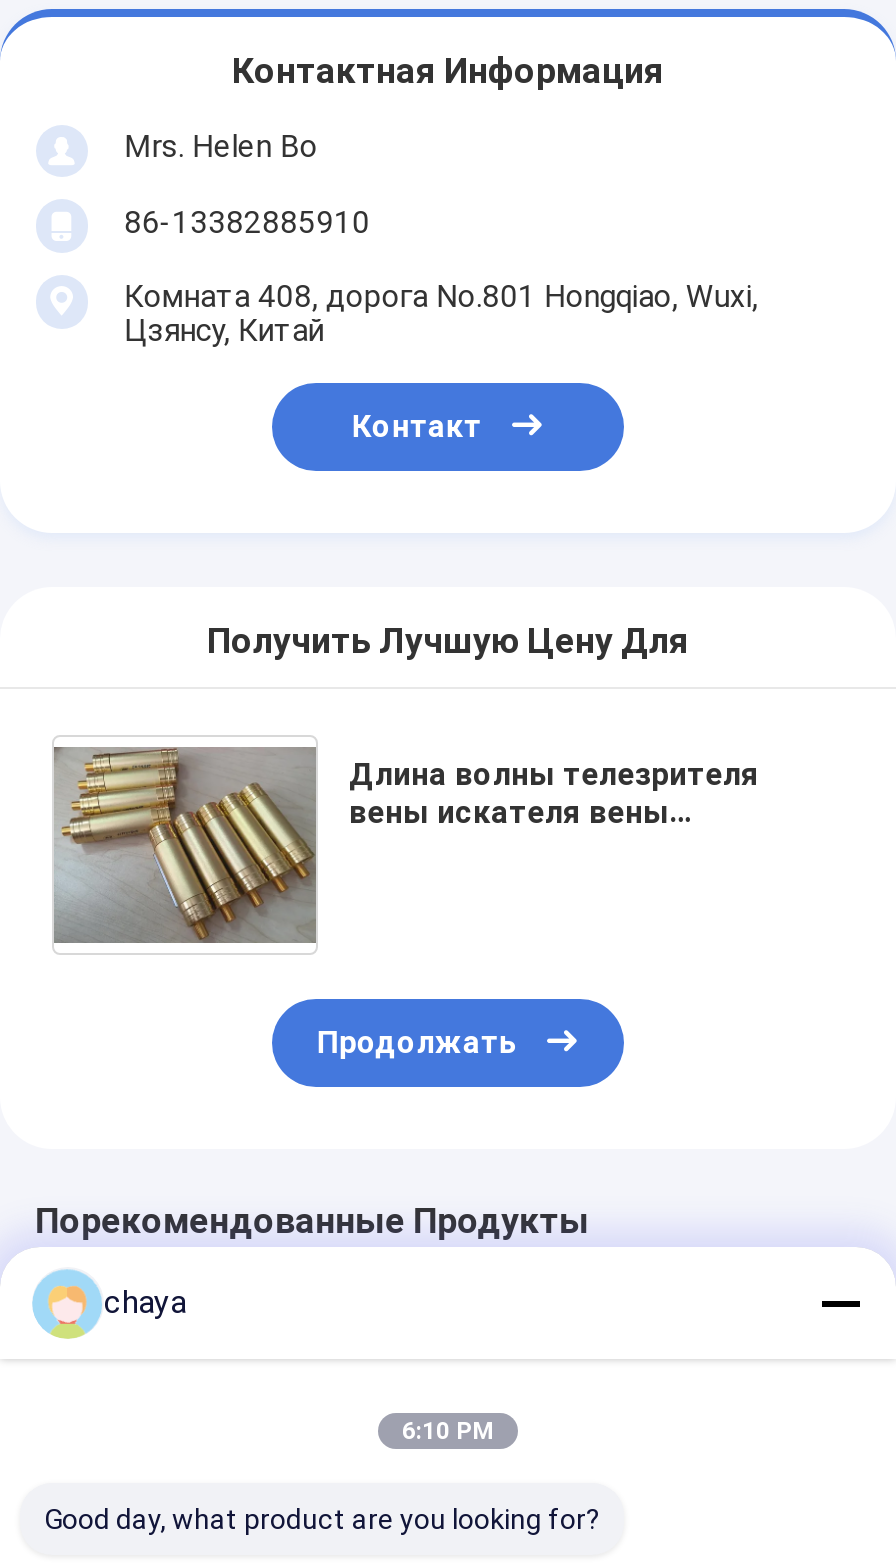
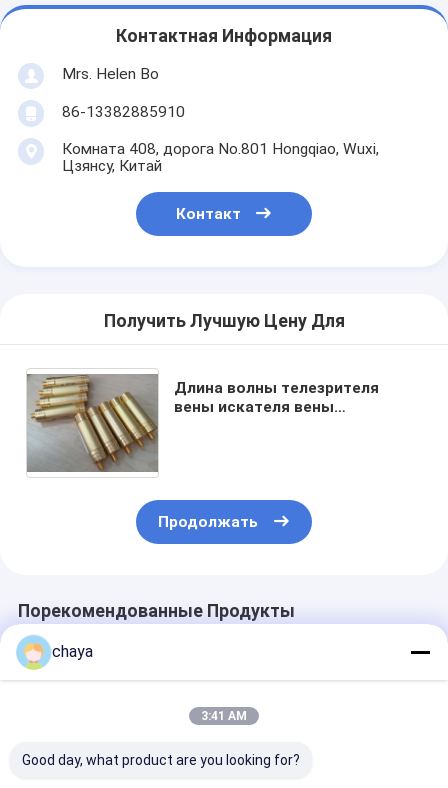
[402,1417,494,1445] 6:10 PM -> [201,709,247,723] 3:41 AM

